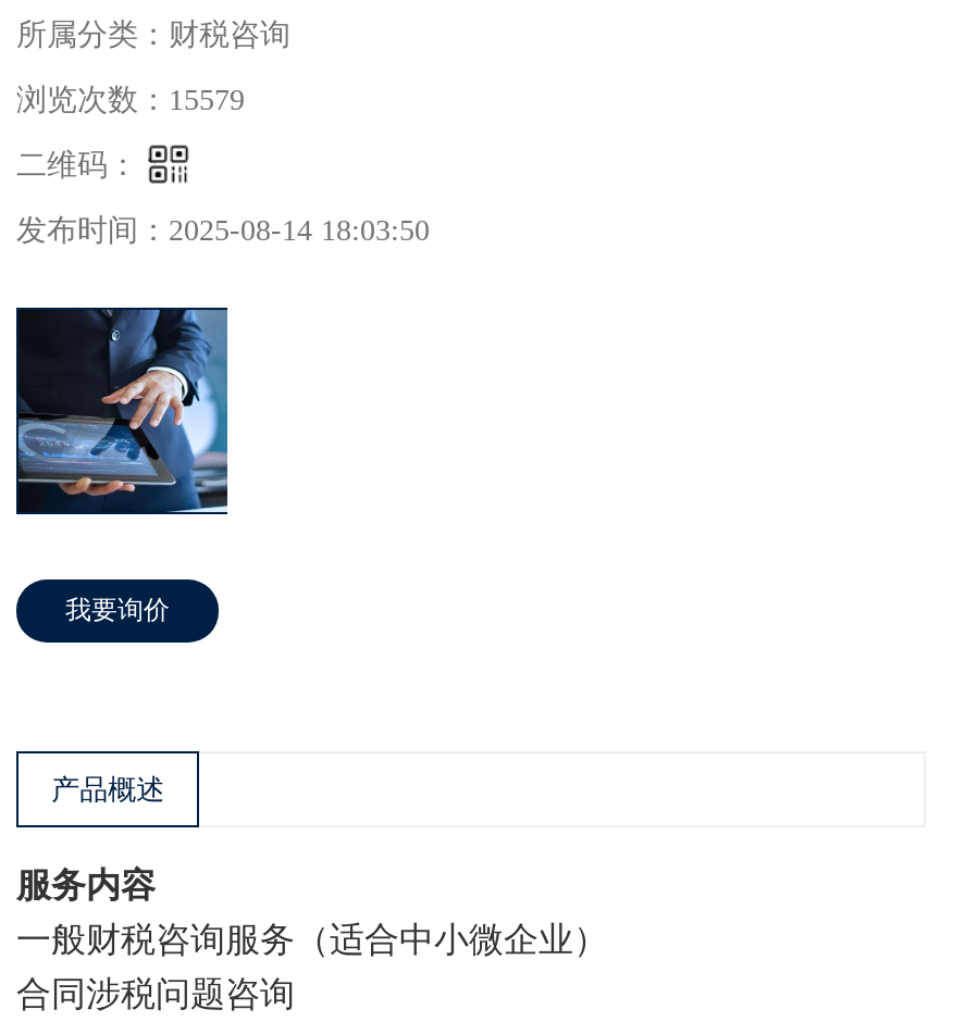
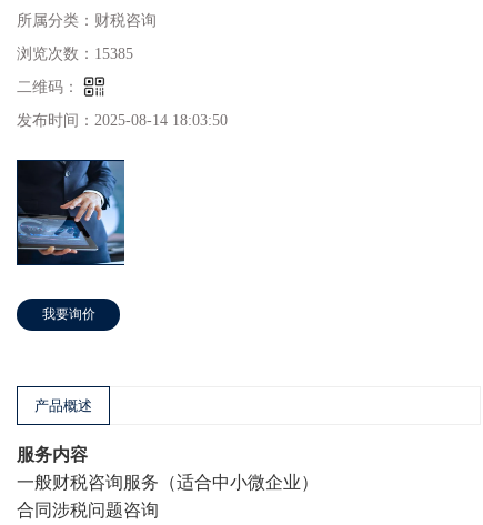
[16,83,245,116] 浏览次数：15579 -> [17,45,133,62] 浏览次数：15385

